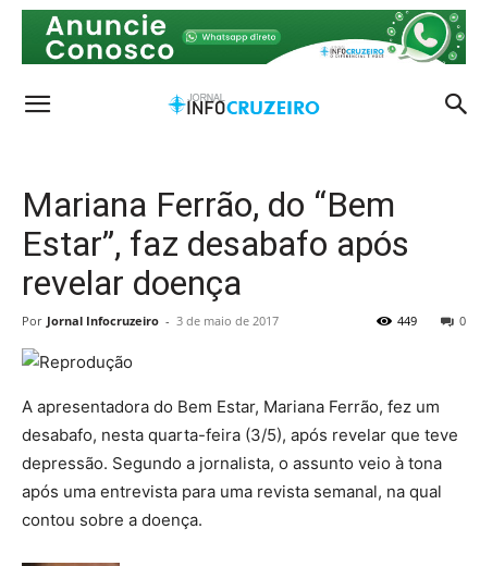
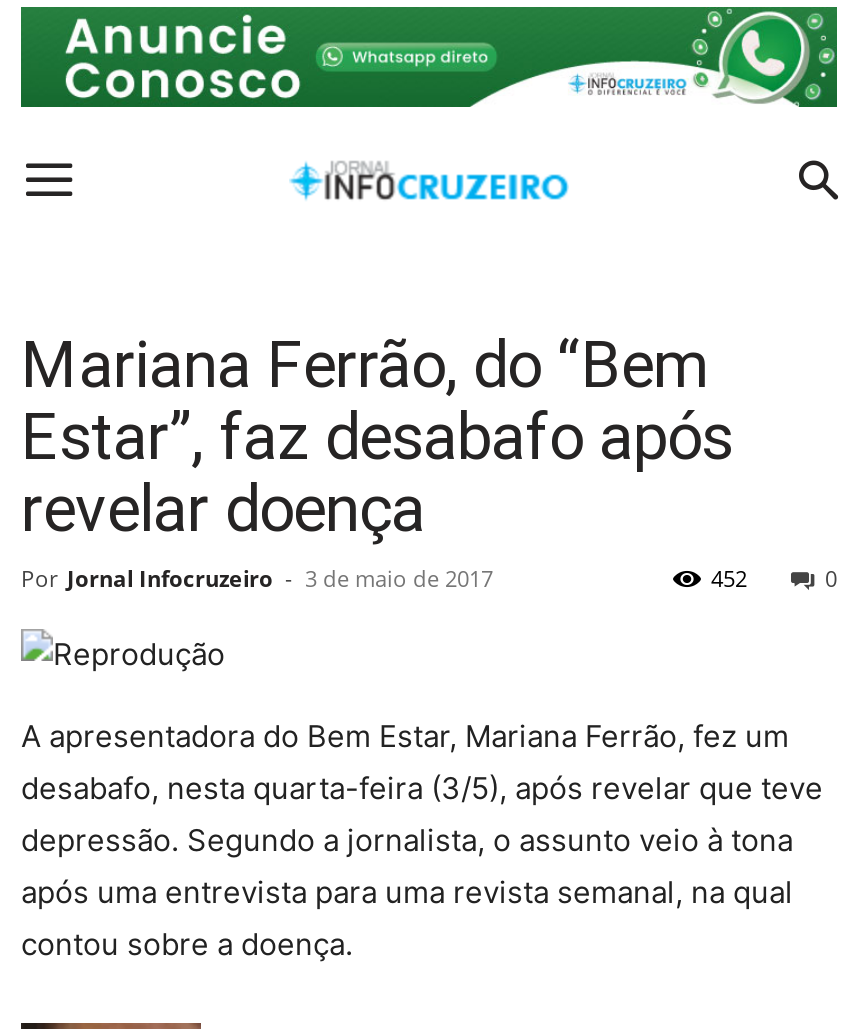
[397,312,417,329] 449 -> [711,563,747,593] 452

